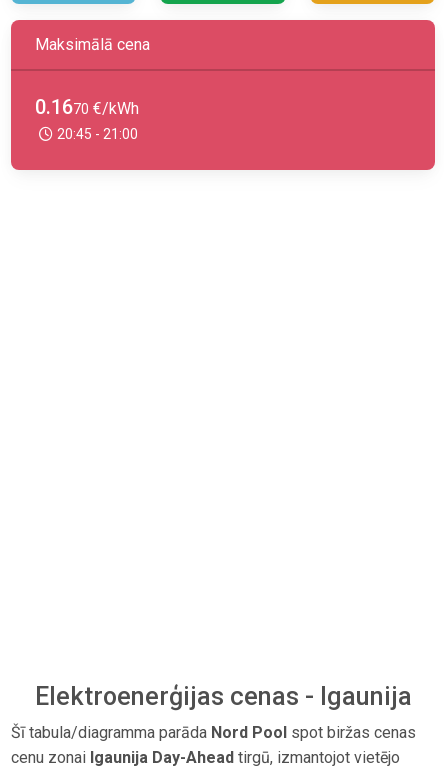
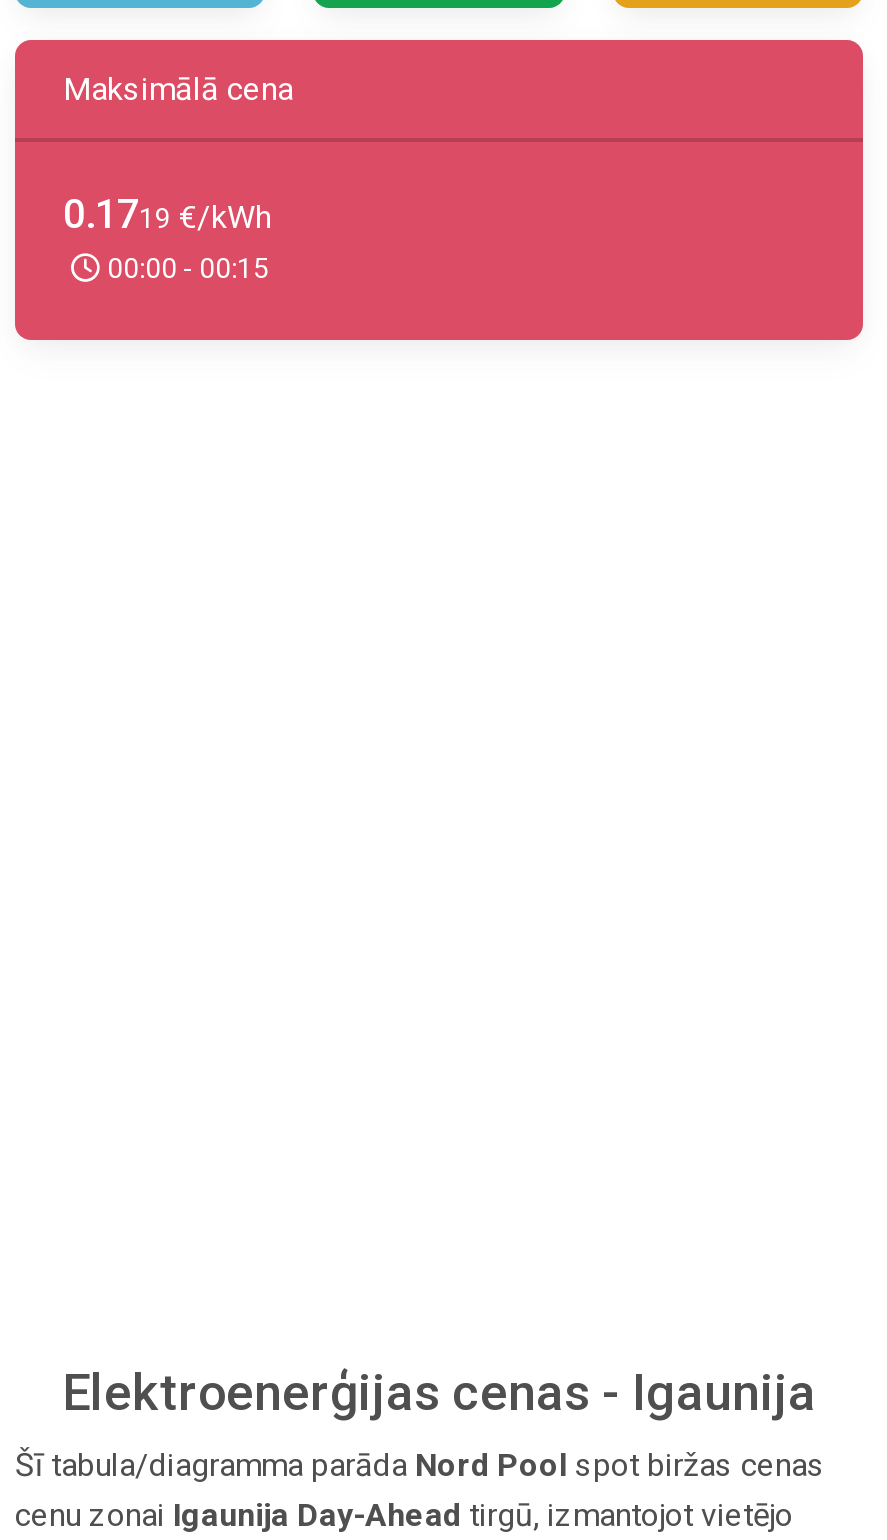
[35,95,139,119] 0.1670 €/kWh -> [63,190,271,238] 0.1719 €/kWh
[57,126,138,142] 20:45 - 21:00 -> [107,252,269,284] 00:00 - 00:15

